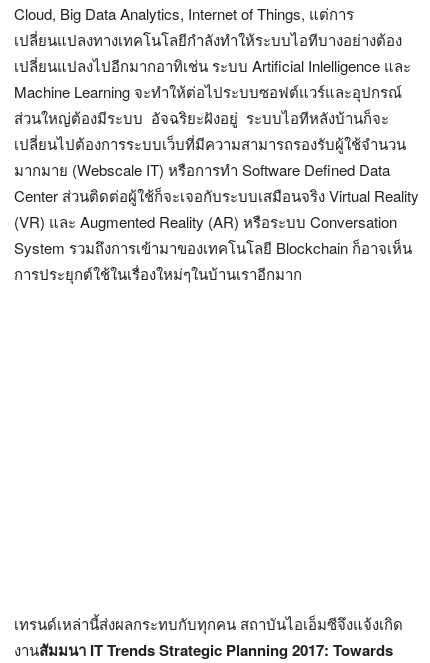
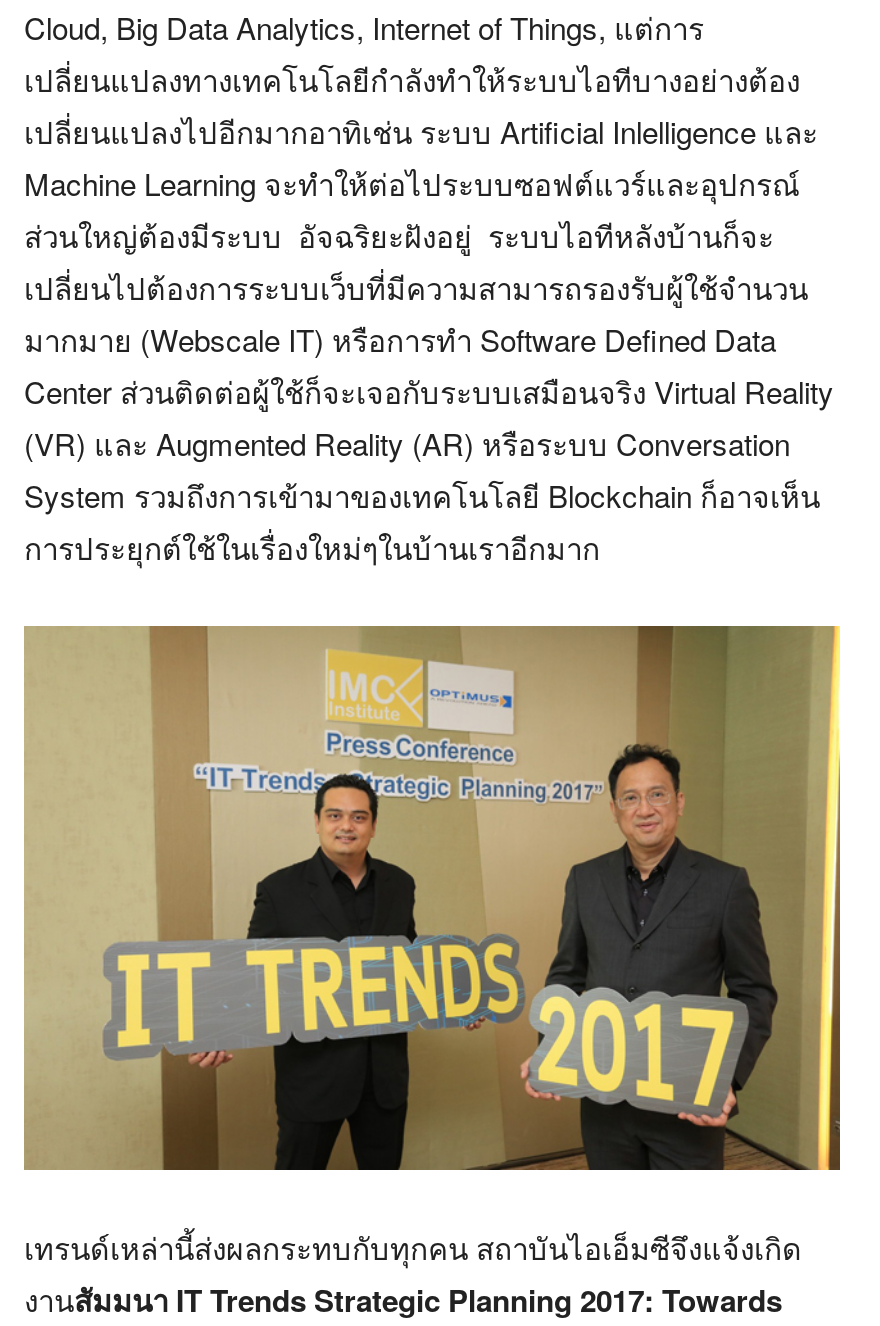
none -> [22,624,842,1172] [image]

